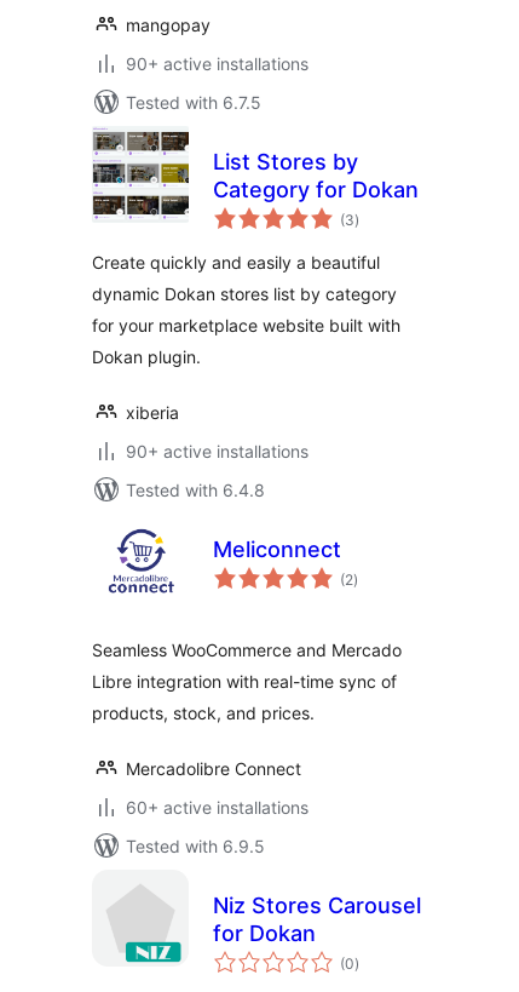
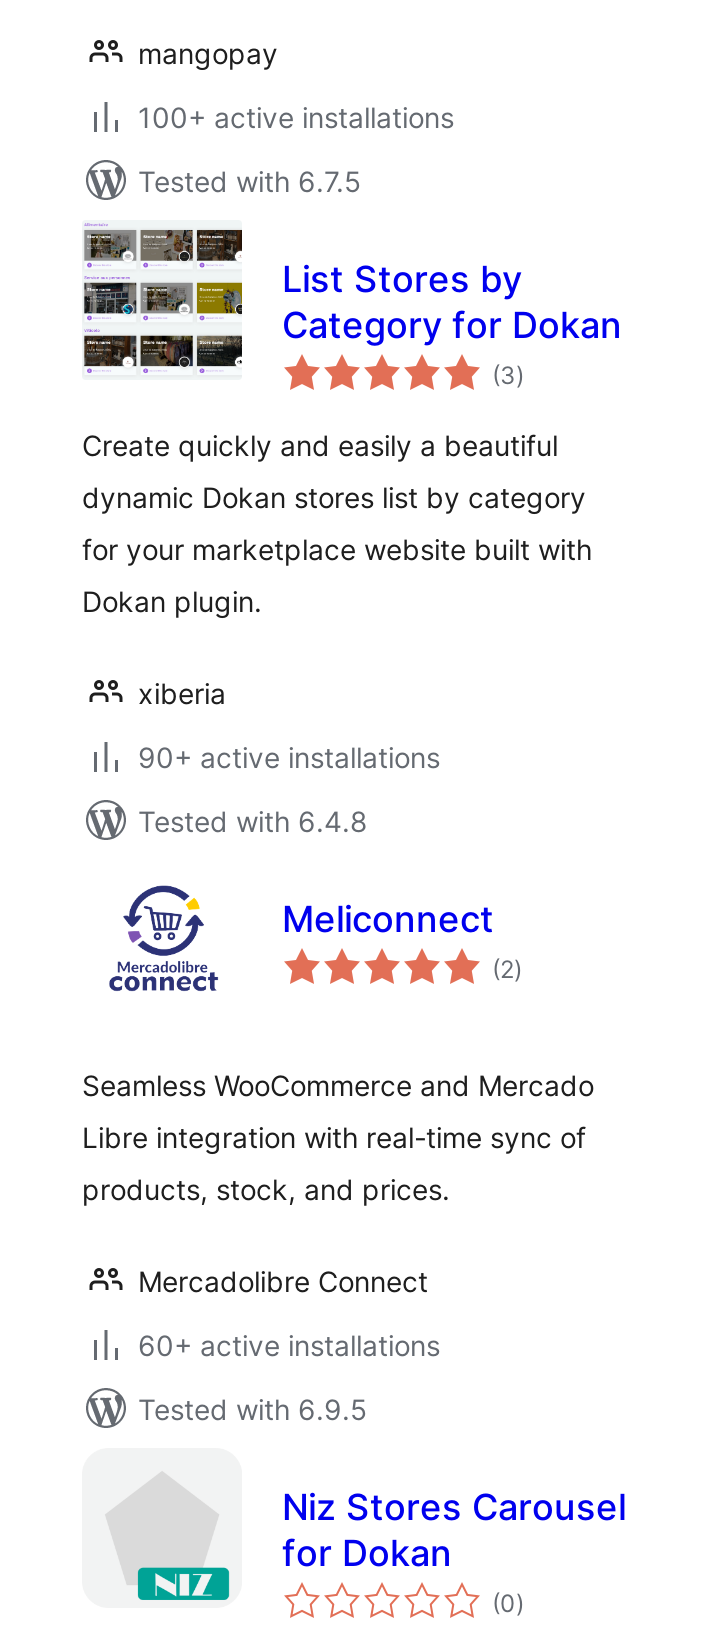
[126,53,308,74] 90+ active installations -> [138,100,454,134] 100+ active installations

